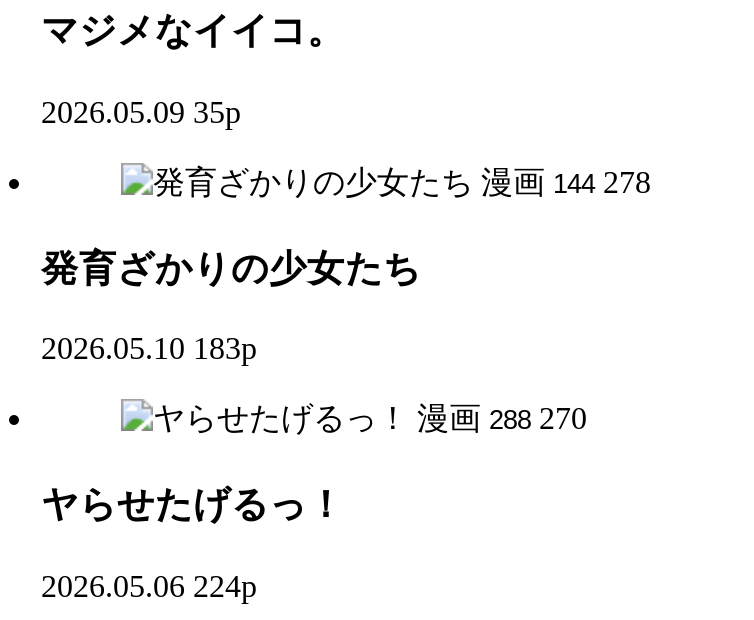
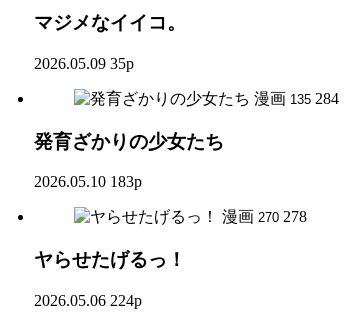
[481,165,651,199] 漫画 144 278 -> [254,90,339,107] 漫画 135 284
[417,401,587,435] 漫画 288 270 -> [222,208,307,225] 漫画 270 278

